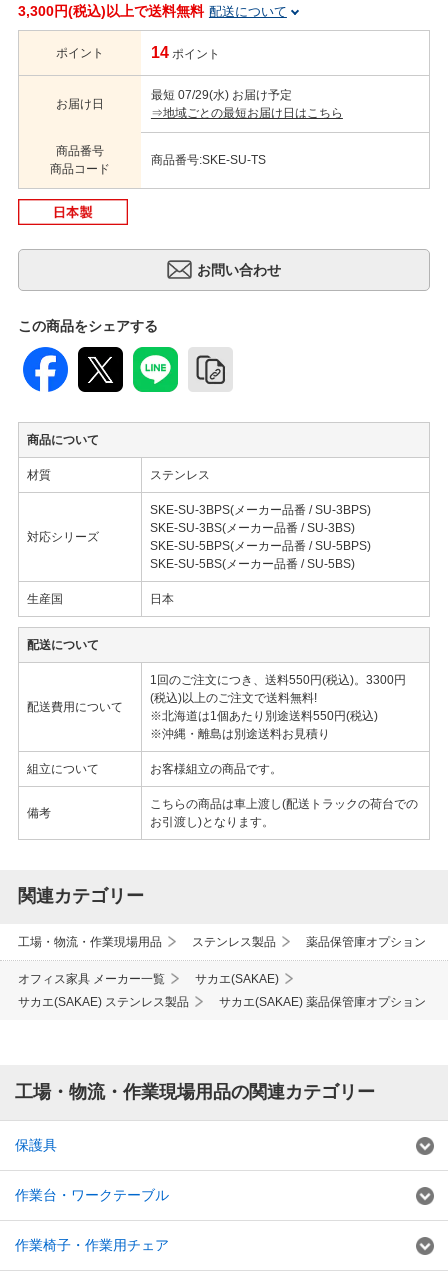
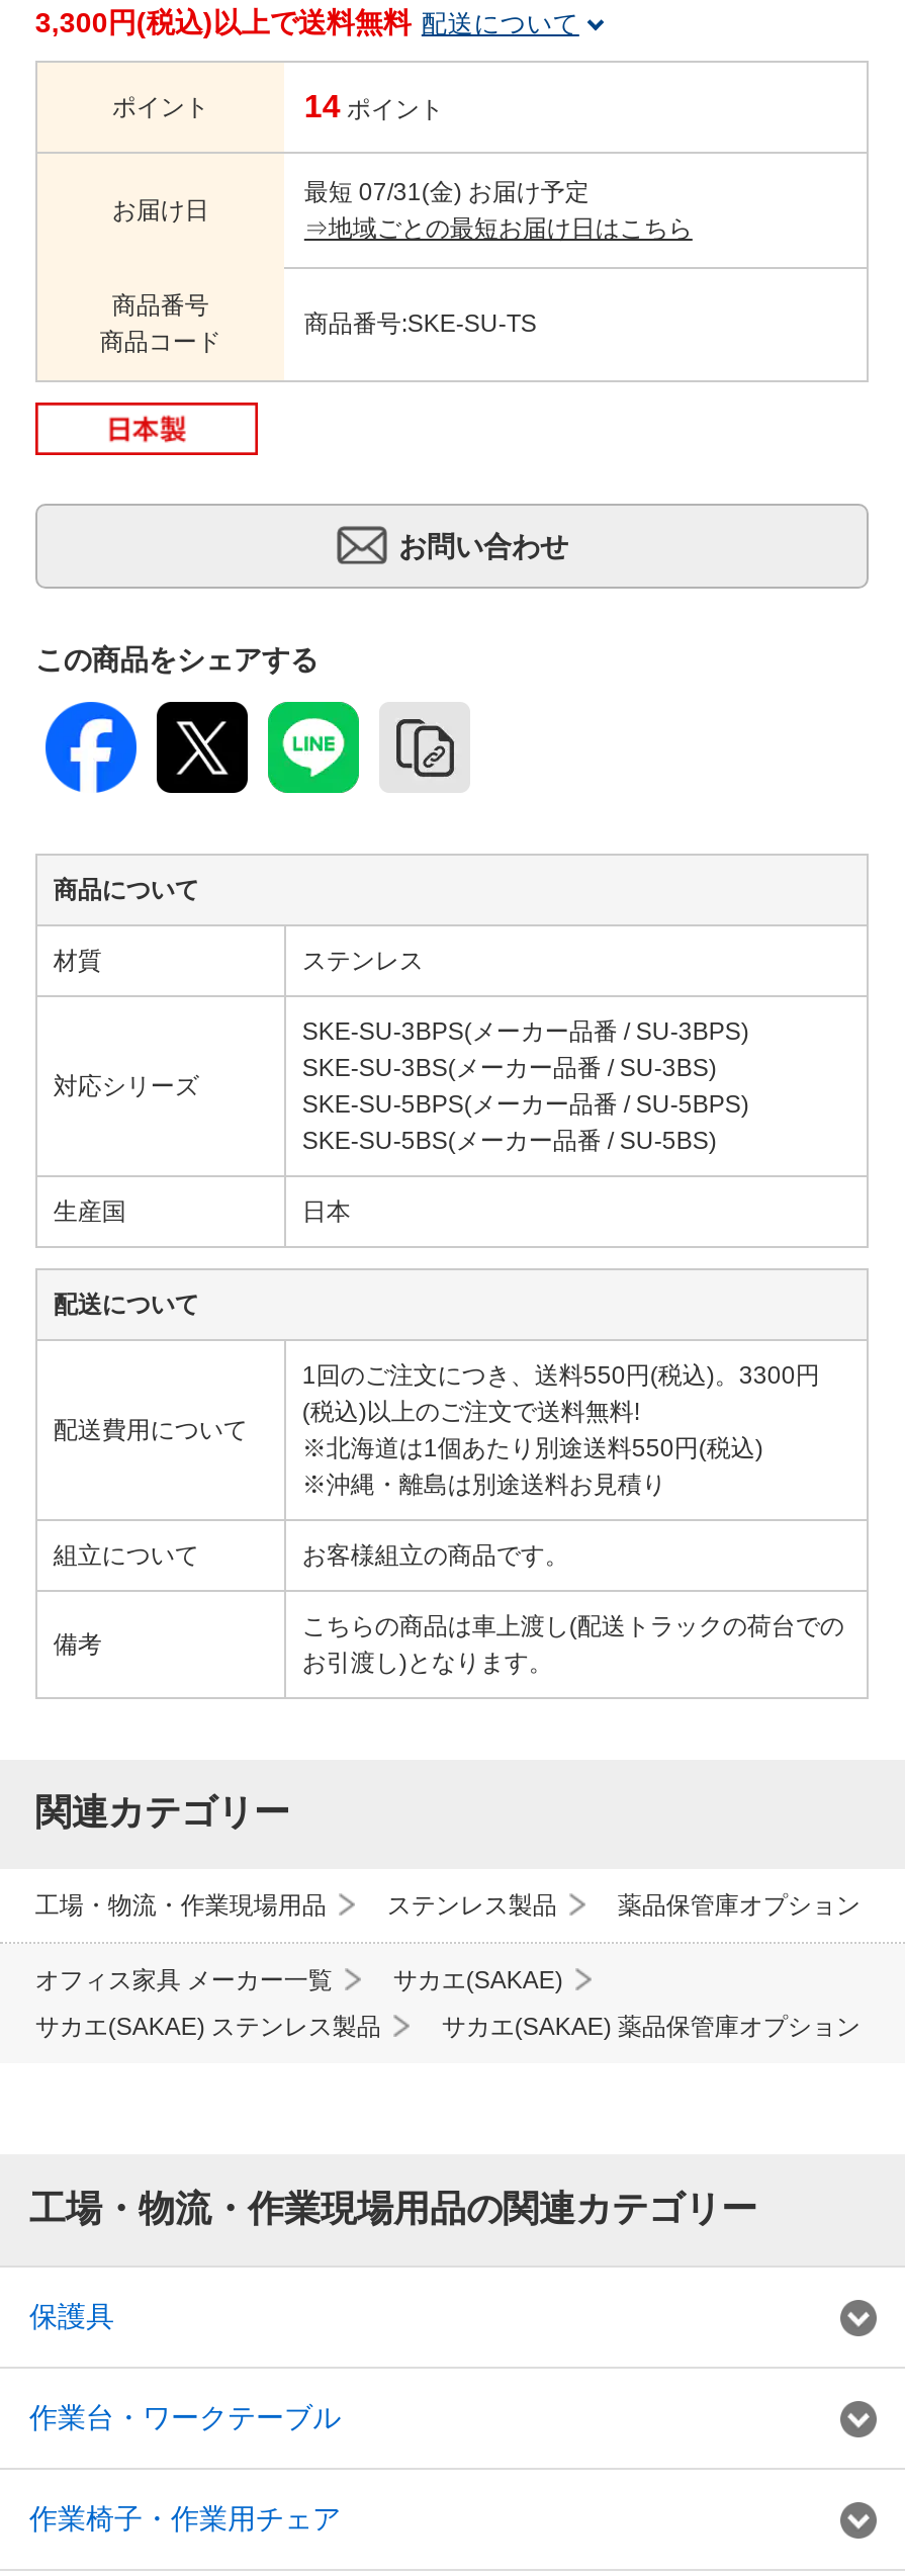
[151,88,292,102] 最短 07/29(水) お届け予定 -> [304,179,589,207] 最短 07/31(金) お届け予定

